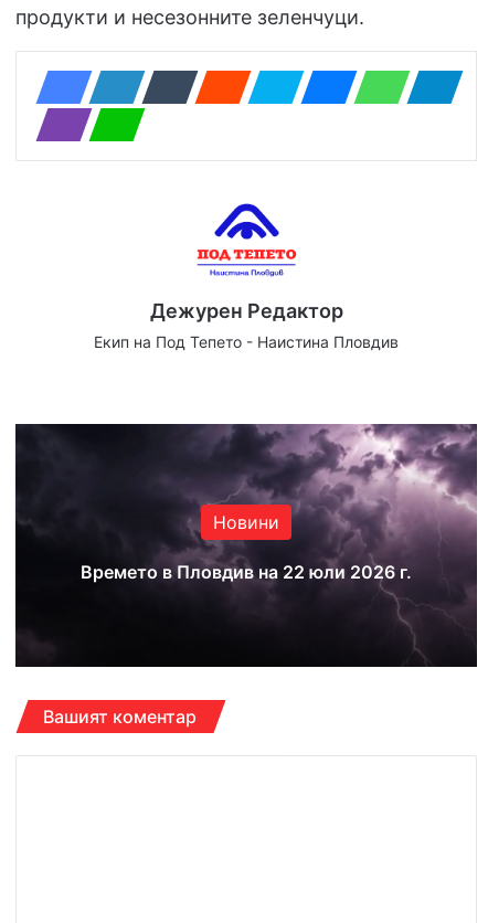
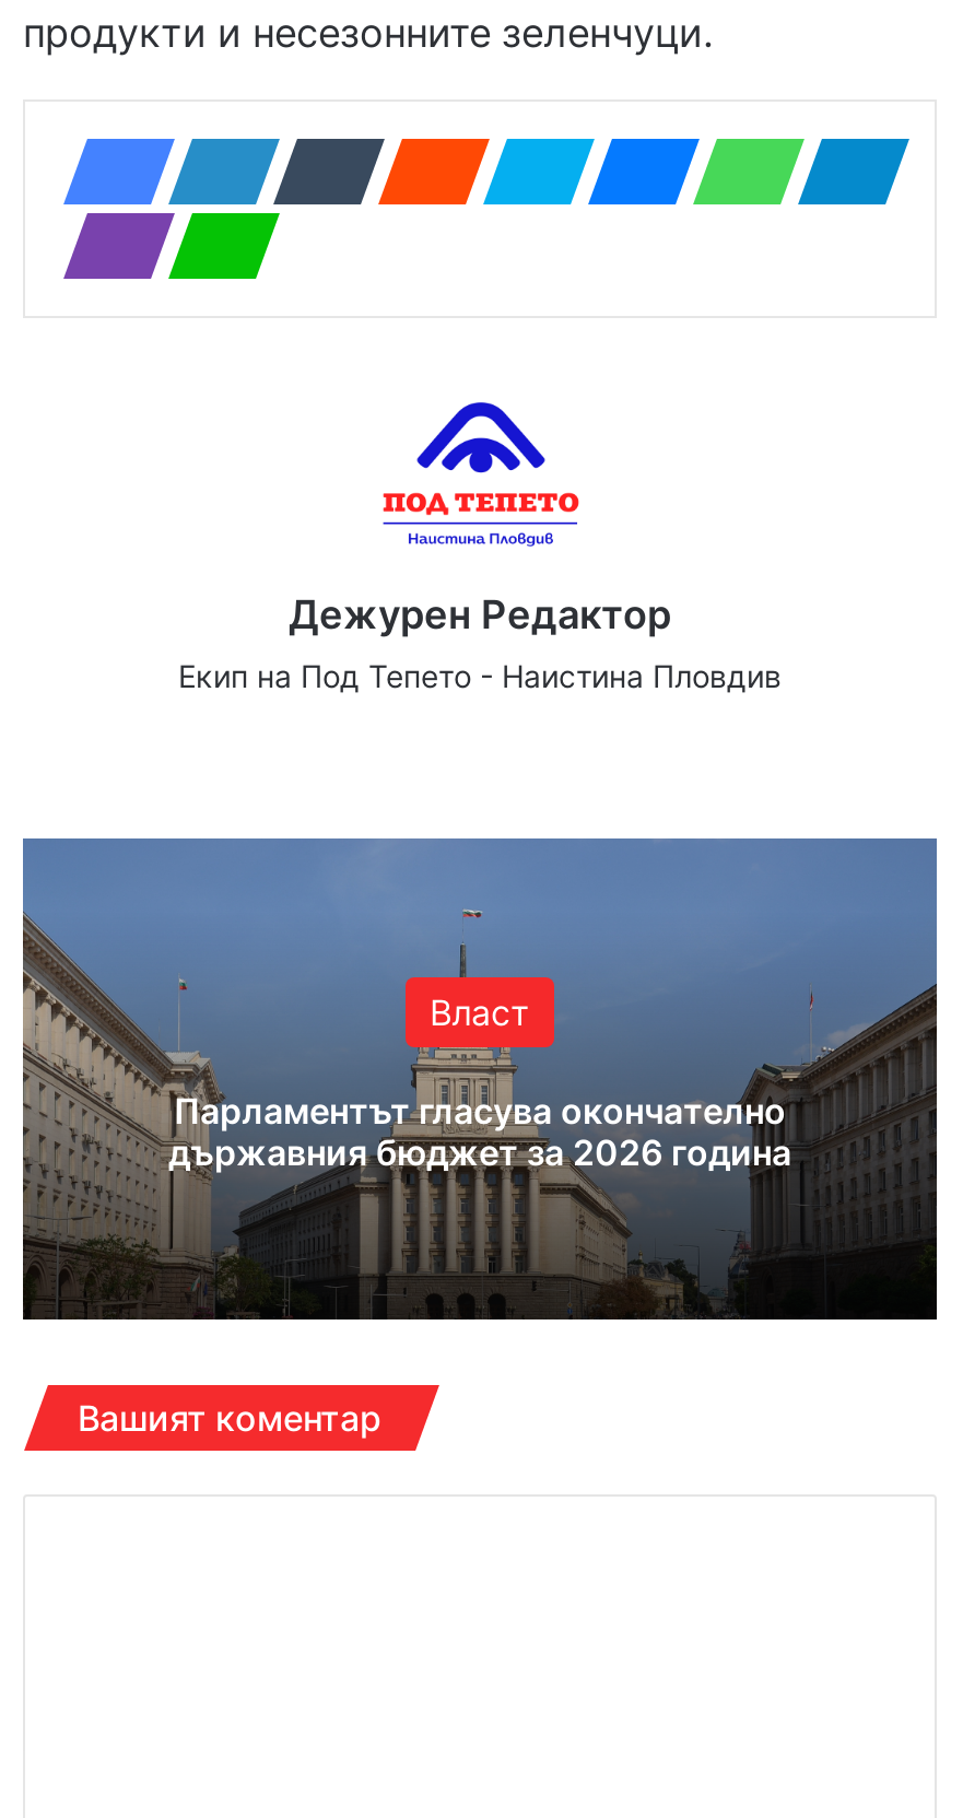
[14,423,478,665] [image] | Новини -> [21,836,939,1317] [image] | Власт
[81,561,412,583] Времето в Пловдив на 22 юли 2026 г. -> [168,1088,791,1174] Парламентът гласува окончателно | държавния бюджет за 2026 година

